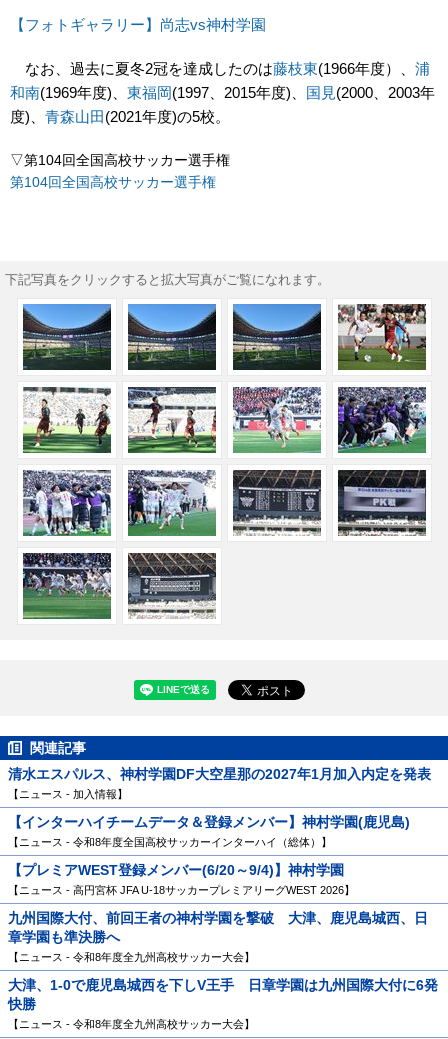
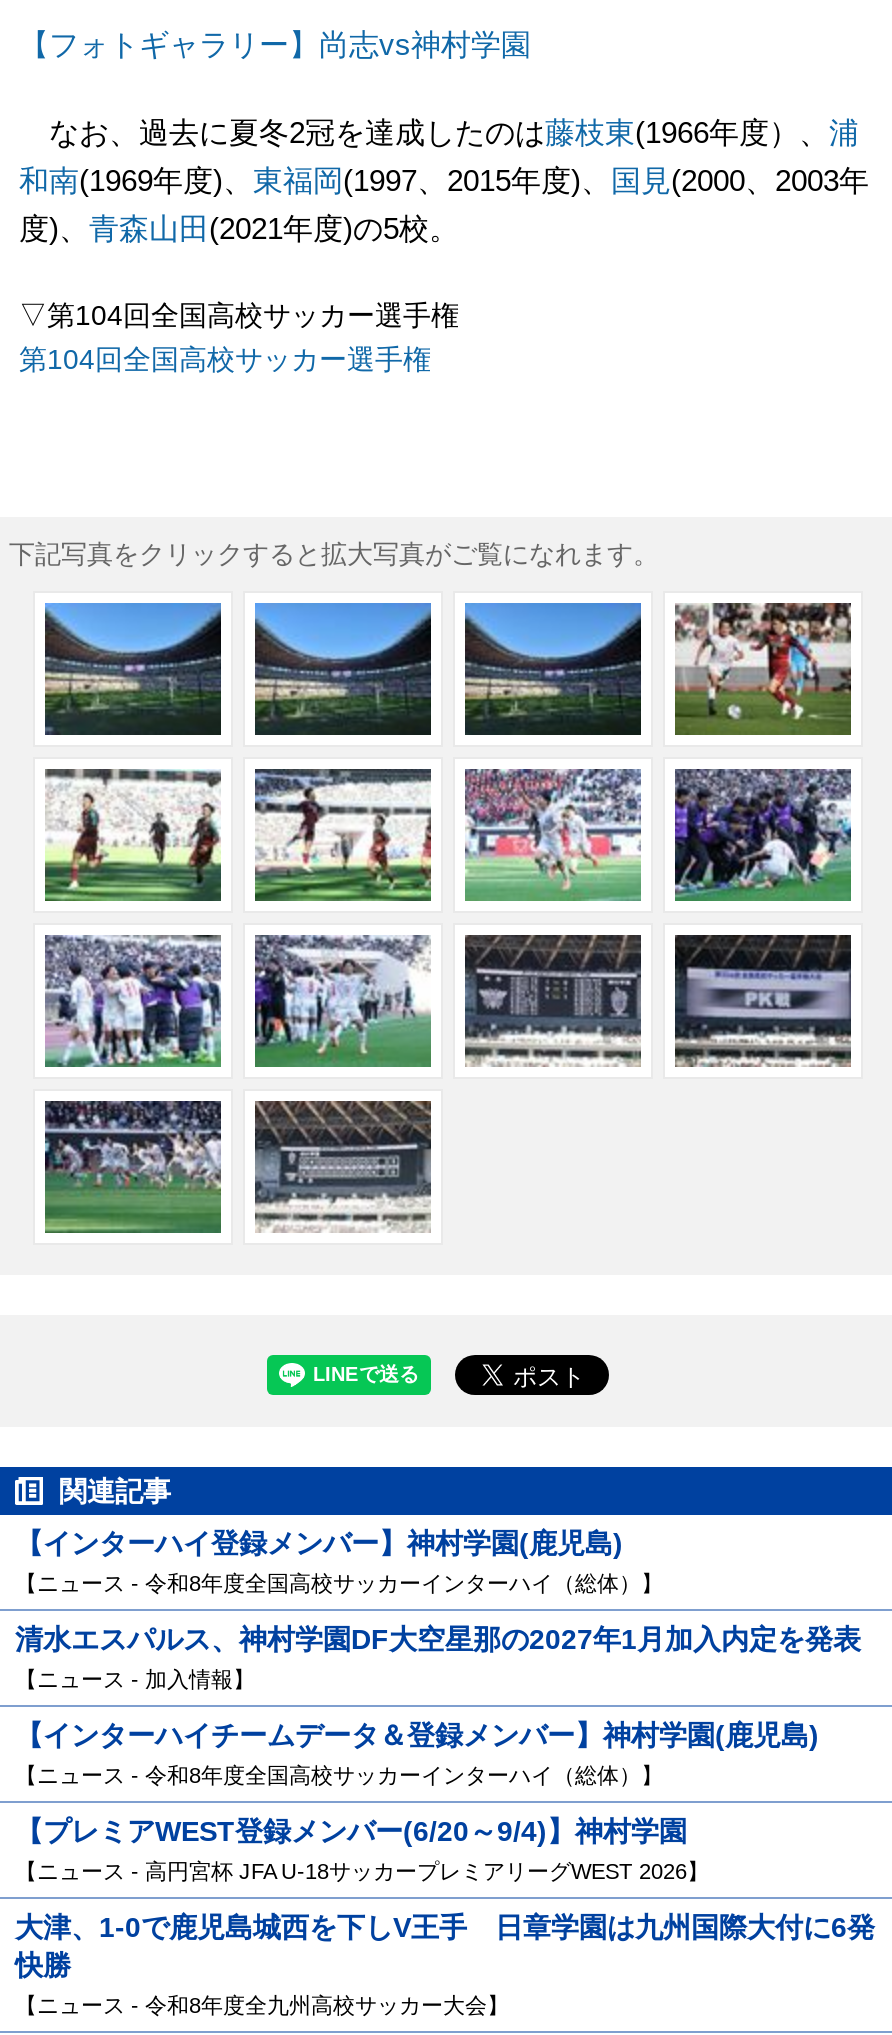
none -> [15,1527,663,1595] 【インターハイ登録メンバー】神村学園(鹿児島) | 【ニュース - 令和8年度全国高校サッカーインターハイ（総体）】
moved [8,766,431,896] -> [15,1623,861,1883]: 清水エスパルス、神村学園DF大空星那の2027年1月加入内定を発表 | 【ニュース - 加入情報】 | 【インターハイチームデータ＆登録メンバー】神村学園(鹿児島) | 【ニュース - 令和8年度全国高校サッカーインターハイ（総体）】 | 【プレミアWEST登録メンバー(6/20～9/4)】神村学園 | 【ニュース - 高円宮杯 JFA U-18サッカープレミアリーグWEST 2026】
[8,910,428,963] 九州国際大付、前回王者の神村学園を撃破 大津、鹿児島城西、日 | 章学園も準決勝へ | 【ニュース - 令和8年度全九州高校サッカー大会】 -> none

